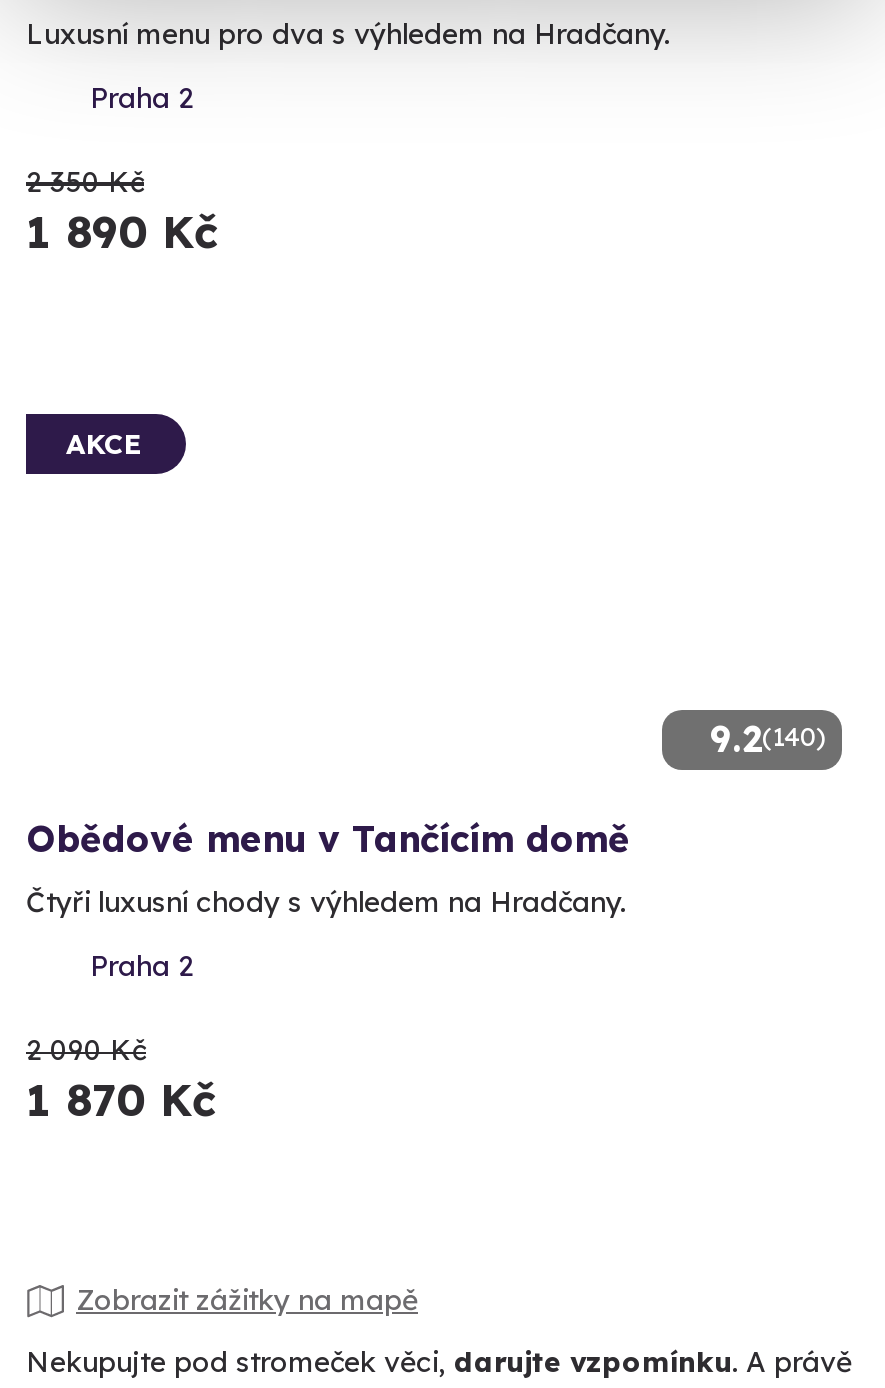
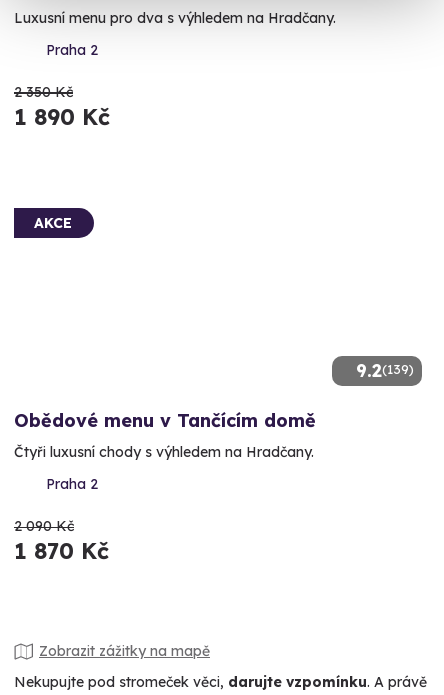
[710,716,826,762] 9.2(140) -> [356,359,414,382] 9.2(139)

